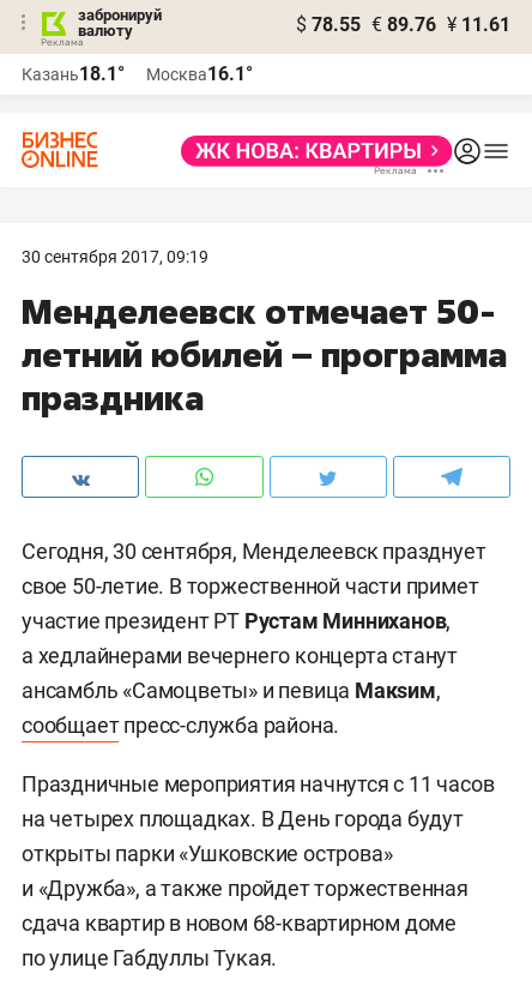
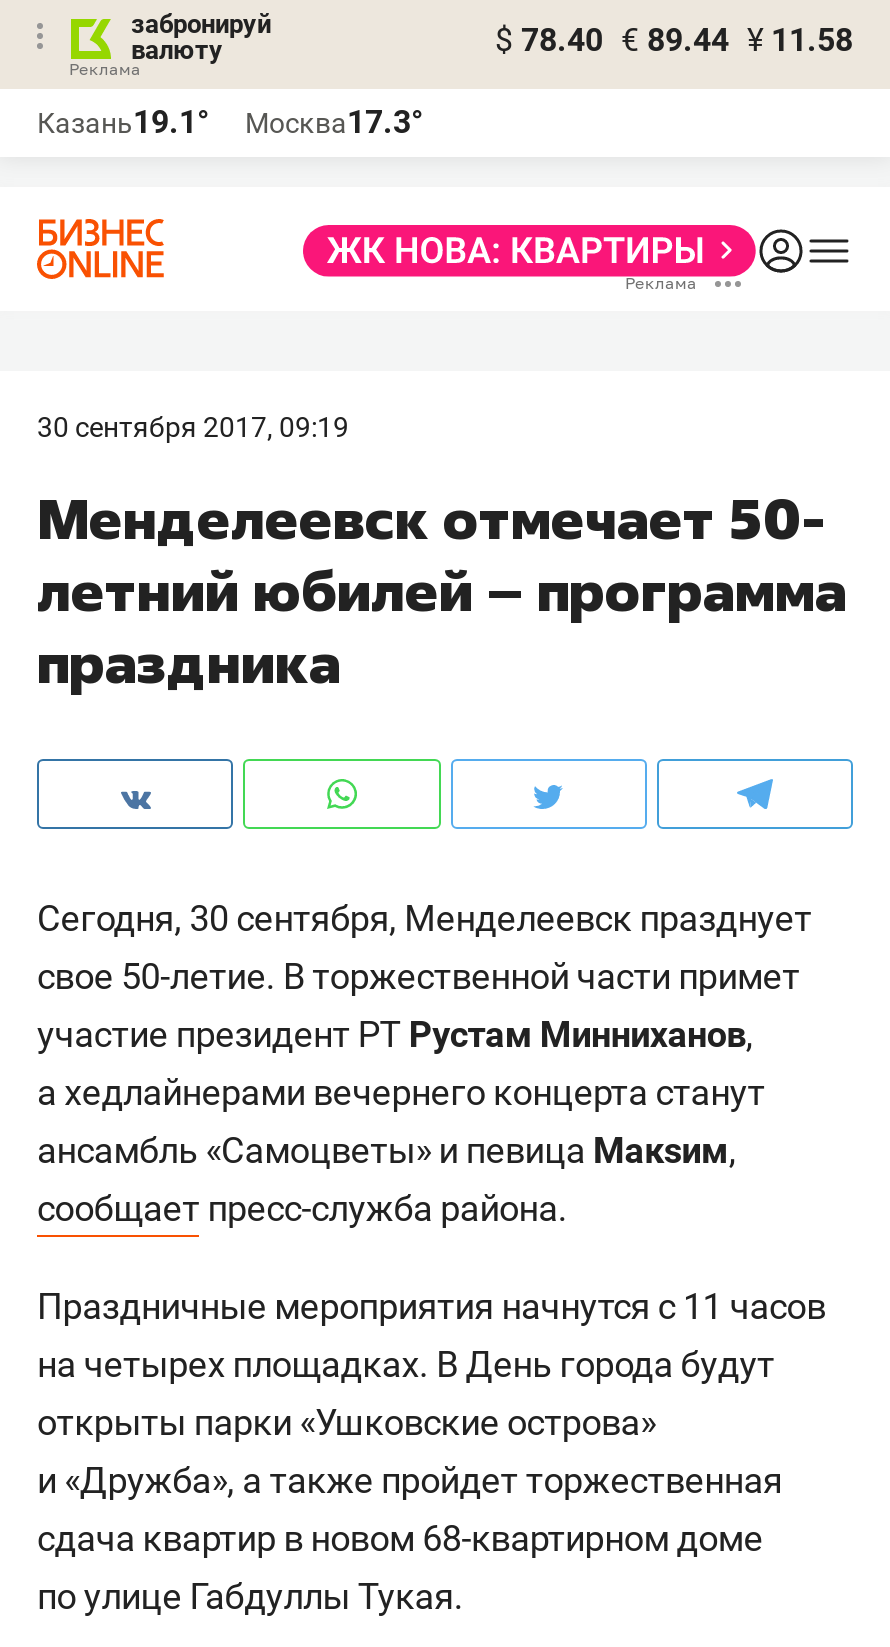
[296,13,510,36] $ 78.55 € 89.76 ¥ 11.61 -> [495,21,853,59] $ 78.40 € 89.44 ¥ 11.58
[22,62,125,85] Казань18.1° -> [37,103,209,141] Казань19.1°
[146,62,253,85] Москва16.1° -> [245,103,423,141] Москва17.3°

